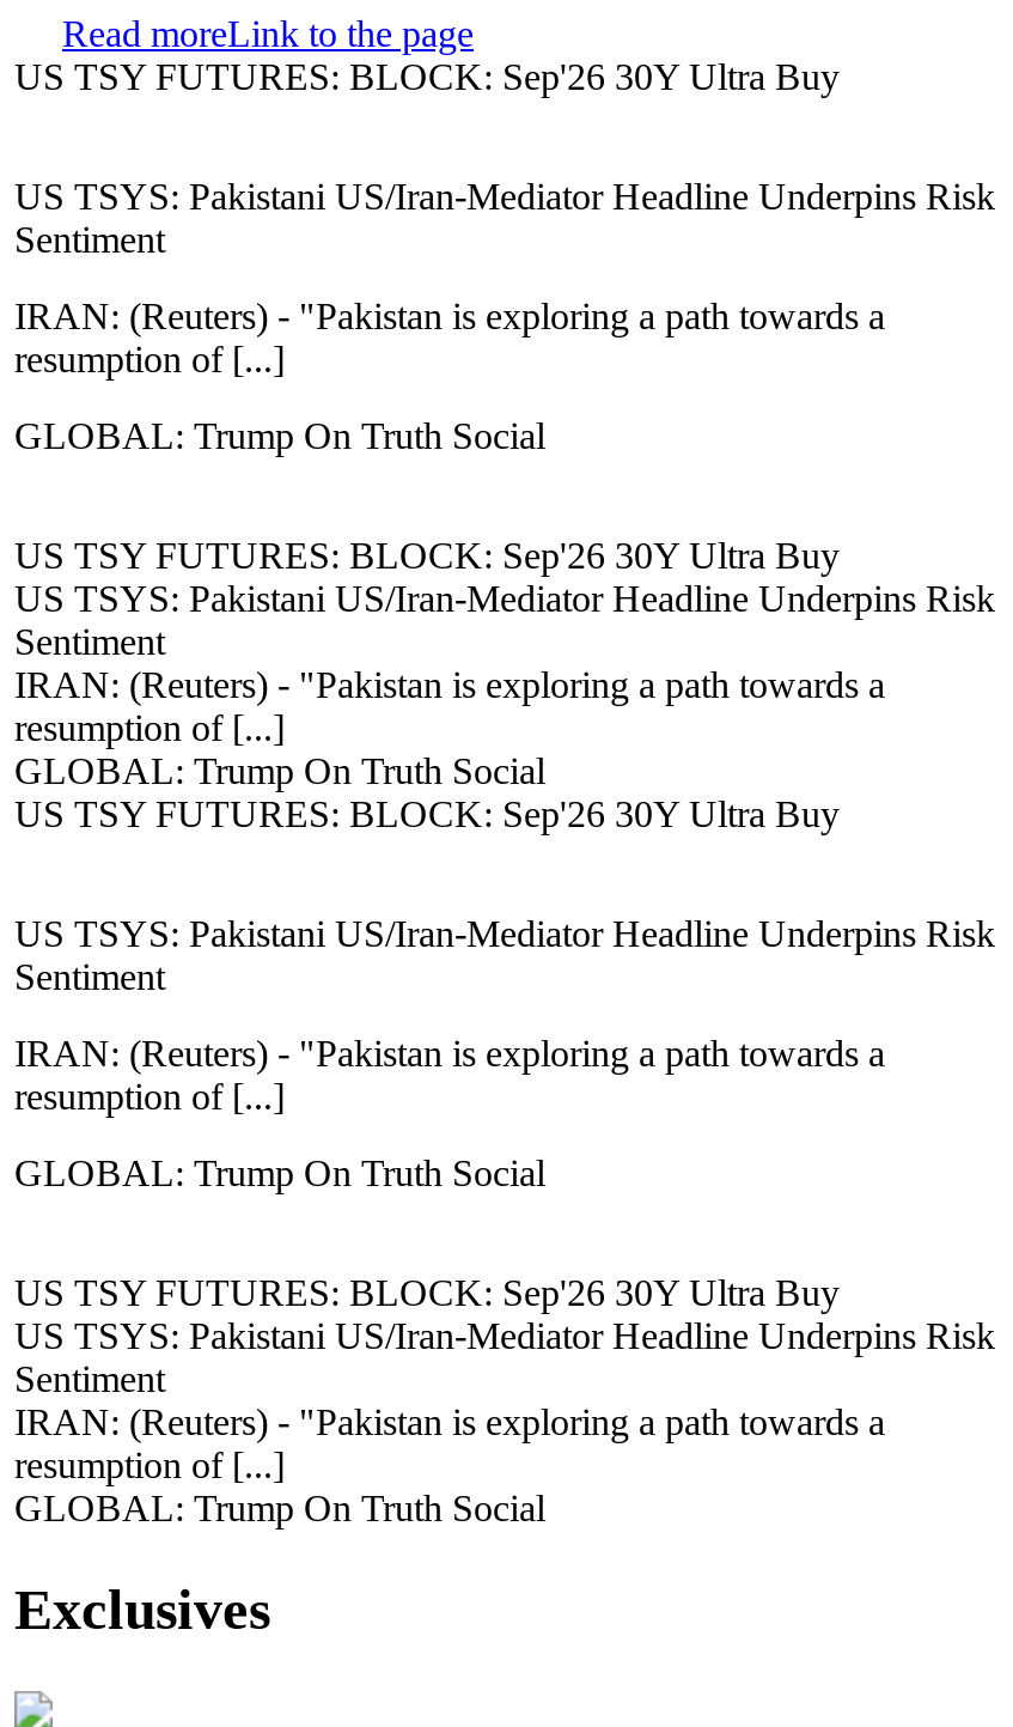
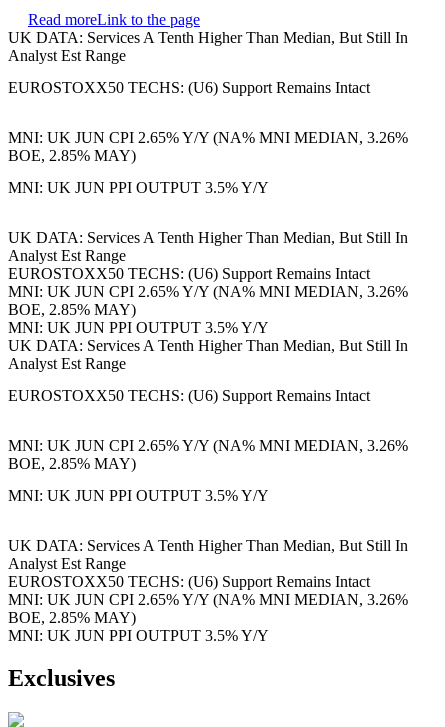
[14,57,840,97] US TSY FUTURES: BLOCK: Sep'26 30Y Ultra Buy -> [8,29,408,64] UK DATA: Services A Tenth Higher Than Median, But Still In | Analyst Est Range
[14,176,995,260] US TSYS: Pakistani US/Iran-Mediator Headline Underpins Risk | Sentiment -> [8,79,370,96] EUROSTOXX50 TECHS: (U6) Support Remains Intact
[14,296,885,380] IRAN: (Reuters) - "Pakistan is exploring a path towards a | resumption of [...] -> [8,129,408,164] MNI: UK JUN CPI 2.65% Y/Y (NA% MNI MEDIAN, 3.26% | BOE, 2.85% MAY)
[14,416,545,456] GLOBAL: Trump On Truth Social -> [8,179,269,196] MNI: UK JUN PPI OUTPUT 3.5% Y/Y
[14,535,995,835] US TSY FUTURES: BLOCK: Sep'26 30Y Ultra Buy | US TSYS: Pakistani US/Iran-Mediator Headline Underpins Risk | Sentiment | IRAN: (Reuters) - "Pakistan is exploring a path towards a | resumption of [...] | GLOBAL: Trump On Truth Social | US TSY FUTURES: BLOCK: Sep'26 30Y Ultra Buy -> [8,229,408,372] UK DATA: Services A Tenth Higher Than Median, But Still In | Analyst Est Range | EUROSTOXX50 TECHS: (U6) Support Remains Intact | MNI: UK JUN CPI 2.65% Y/Y (NA% MNI MEDIAN, 3.26% | BOE, 2.85% MAY) | MNI: UK JUN PPI OUTPUT 3.5% Y/Y | UK DATA: Services A Tenth Higher Than Median, But Still In | Analyst Est Range
[14,914,995,997] US TSYS: Pakistani US/Iran-Mediator Headline Underpins Risk | Sentiment -> [8,387,370,404] EUROSTOXX50 TECHS: (U6) Support Remains Intact
[14,1033,885,1117] IRAN: (Reuters) - "Pakistan is exploring a path towards a | resumption of [...] -> [8,437,408,472] MNI: UK JUN CPI 2.65% Y/Y (NA% MNI MEDIAN, 3.26% | BOE, 2.85% MAY)
[14,1153,545,1194] GLOBAL: Trump On Truth Social -> [8,487,269,504] MNI: UK JUN PPI OUTPUT 3.5% Y/Y
[14,1273,995,1529] US TSY FUTURES: BLOCK: Sep'26 30Y Ultra Buy | US TSYS: Pakistani US/Iran-Mediator Headline Underpins Risk | Sentiment | IRAN: (Reuters) - "Pakistan is exploring a path towards a | resumption of [...] | GLOBAL: Trump On Truth Social -> [8,537,408,644] UK DATA: Services A Tenth Higher Than Median, But Still In | Analyst Est Range | EUROSTOXX50 TECHS: (U6) Support Remains Intact | MNI: UK JUN CPI 2.65% Y/Y (NA% MNI MEDIAN, 3.26% | BOE, 2.85% MAY) | MNI: UK JUN PPI OUTPUT 3.5% Y/Y

